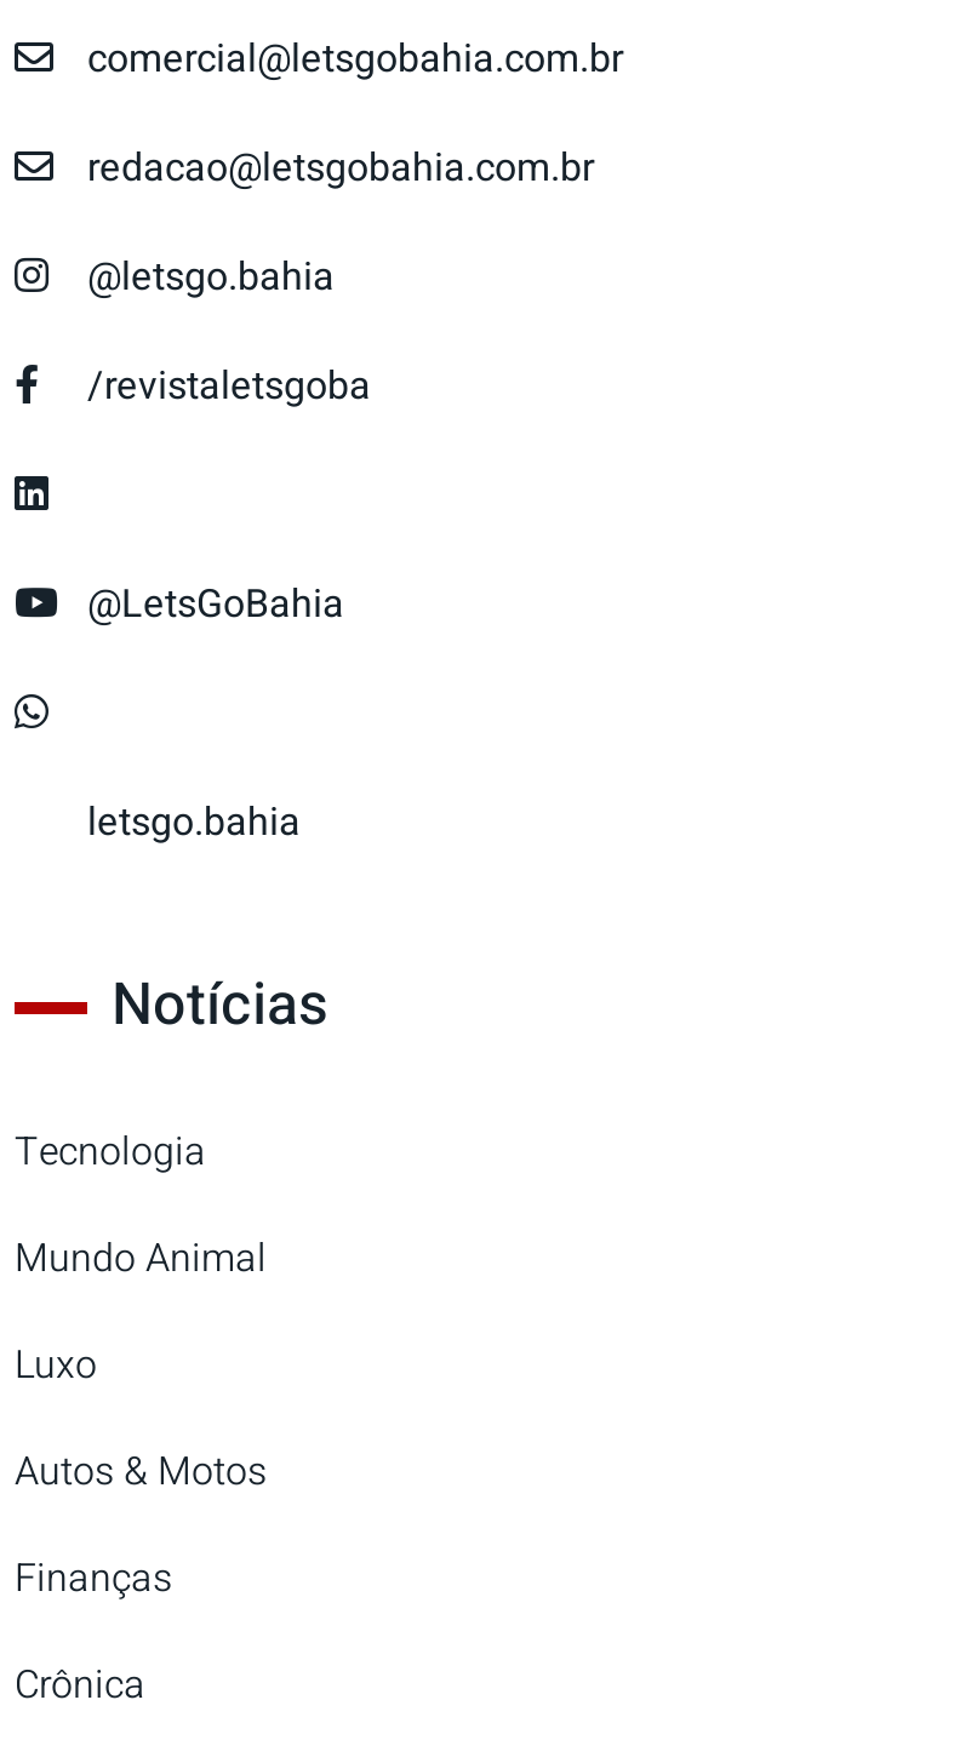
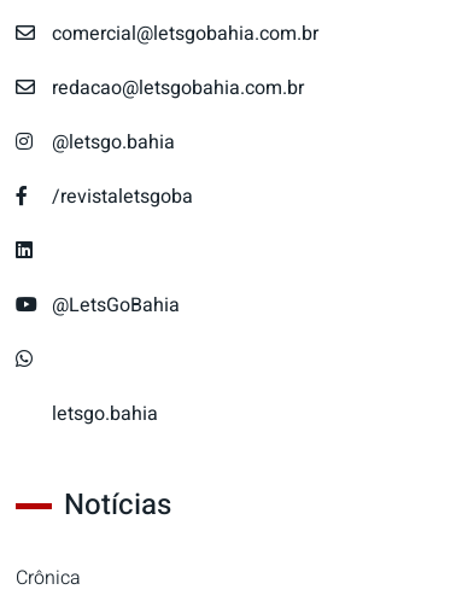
[15,1123,267,1608] Tecnologia | Mundo Animal | Luxo | Autos & Motos | Finanças -> none

